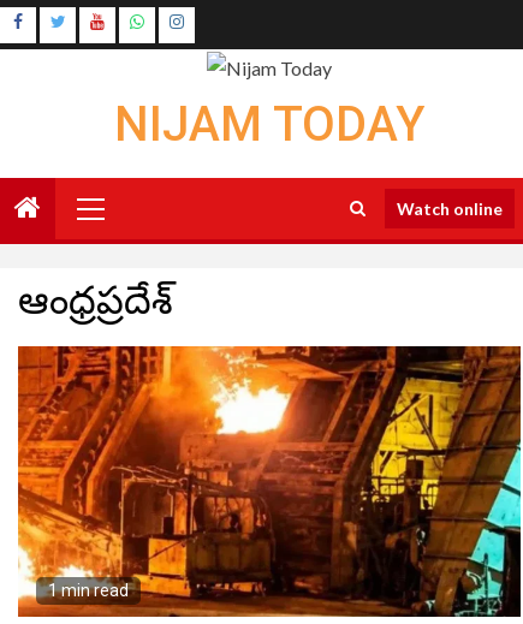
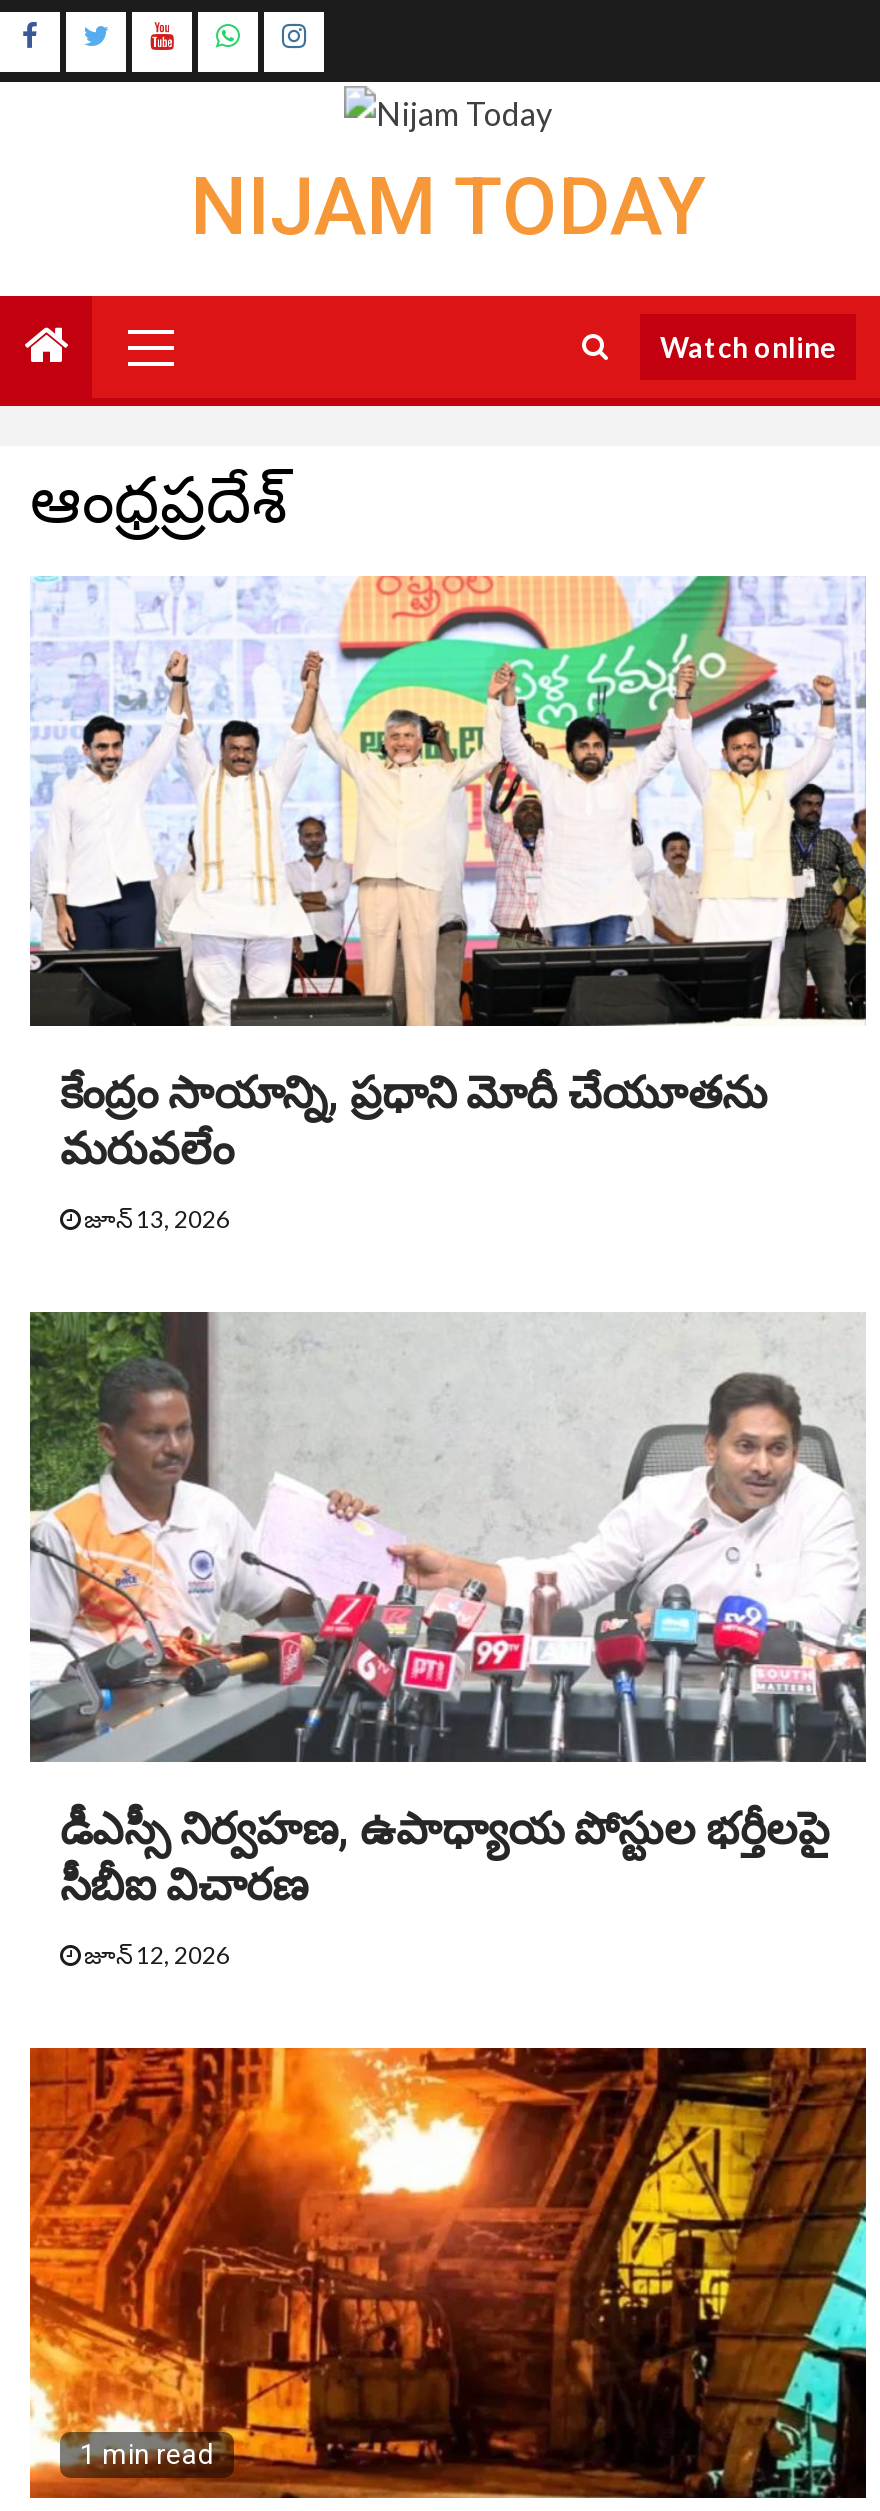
none -> [28,574,868,1235] [image] | కేంద్రం సాయాన్ని, ప్రధాని మోదీ చేయూతను | మరువలేం | జూన్ 13, 2026
none -> [28,1310,868,1971] [image] | డీఎస్సీ నిర్వహణ, ఉపాధ్యాయ పోస్టుల భర్తీలపై | సీబీఐ విచారణ | జూన్ 12, 2026

